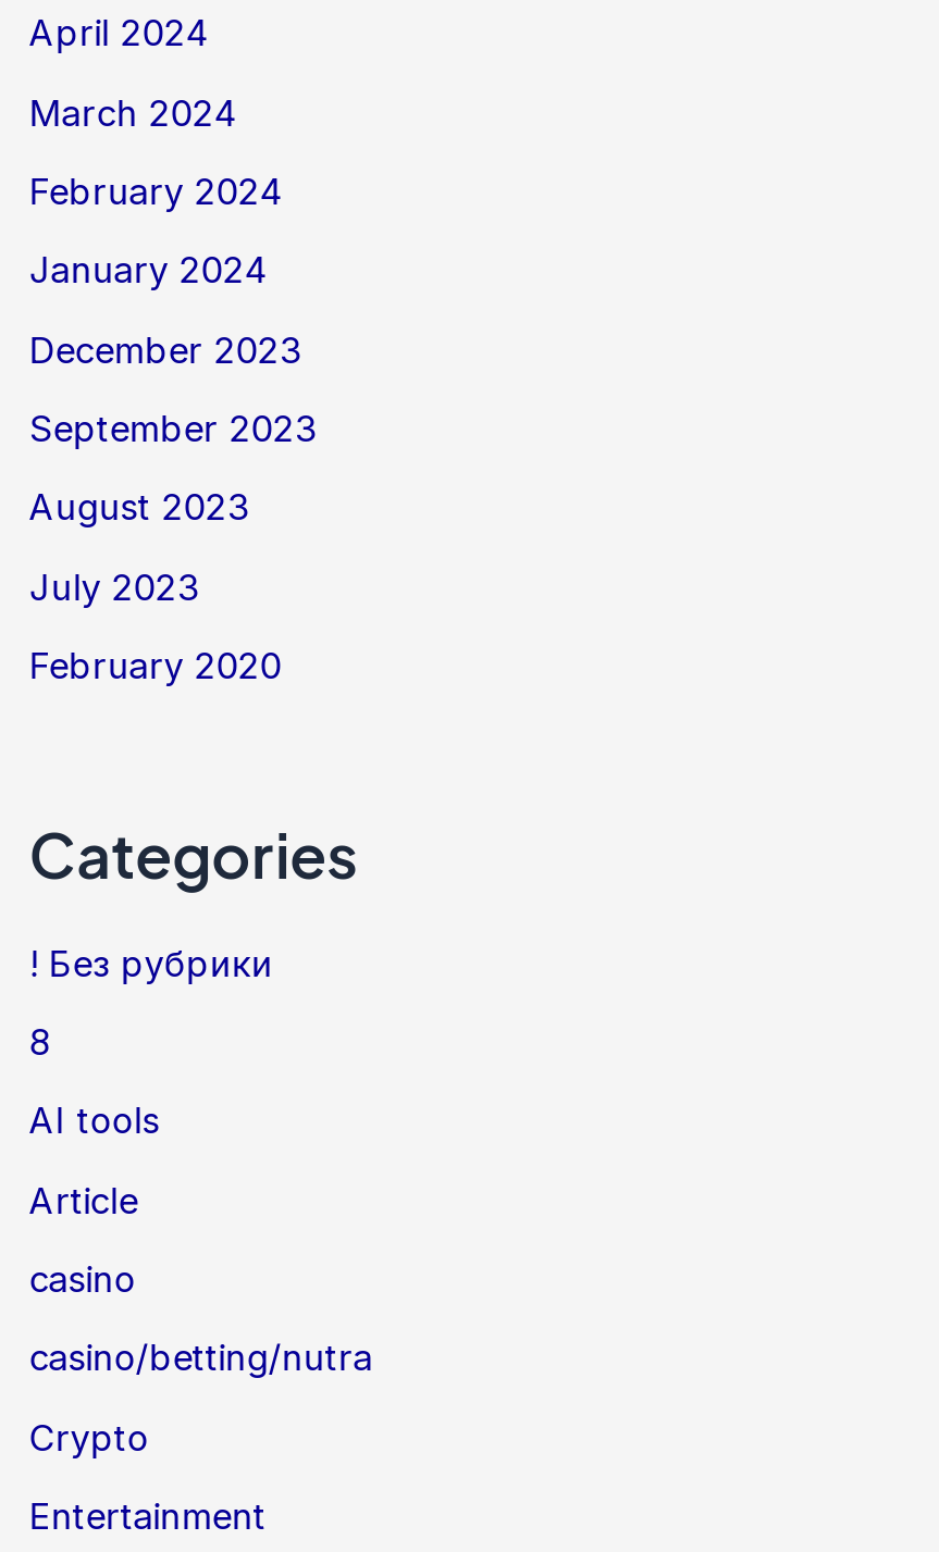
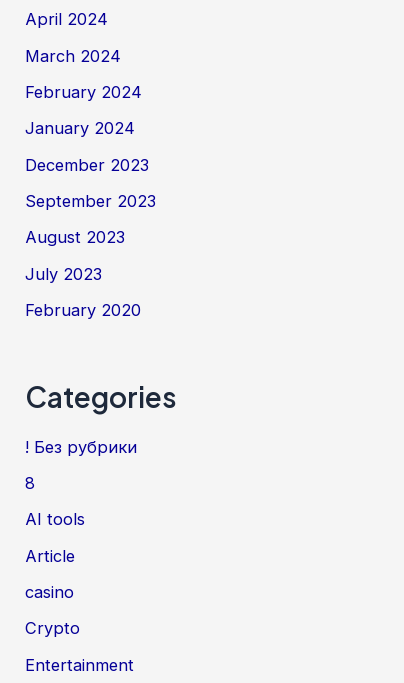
[29,1336,373,1380] casino/betting/nutra -> none

